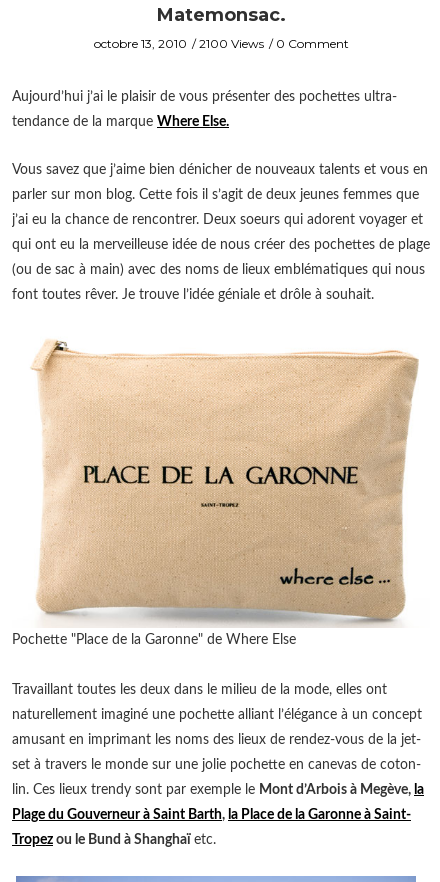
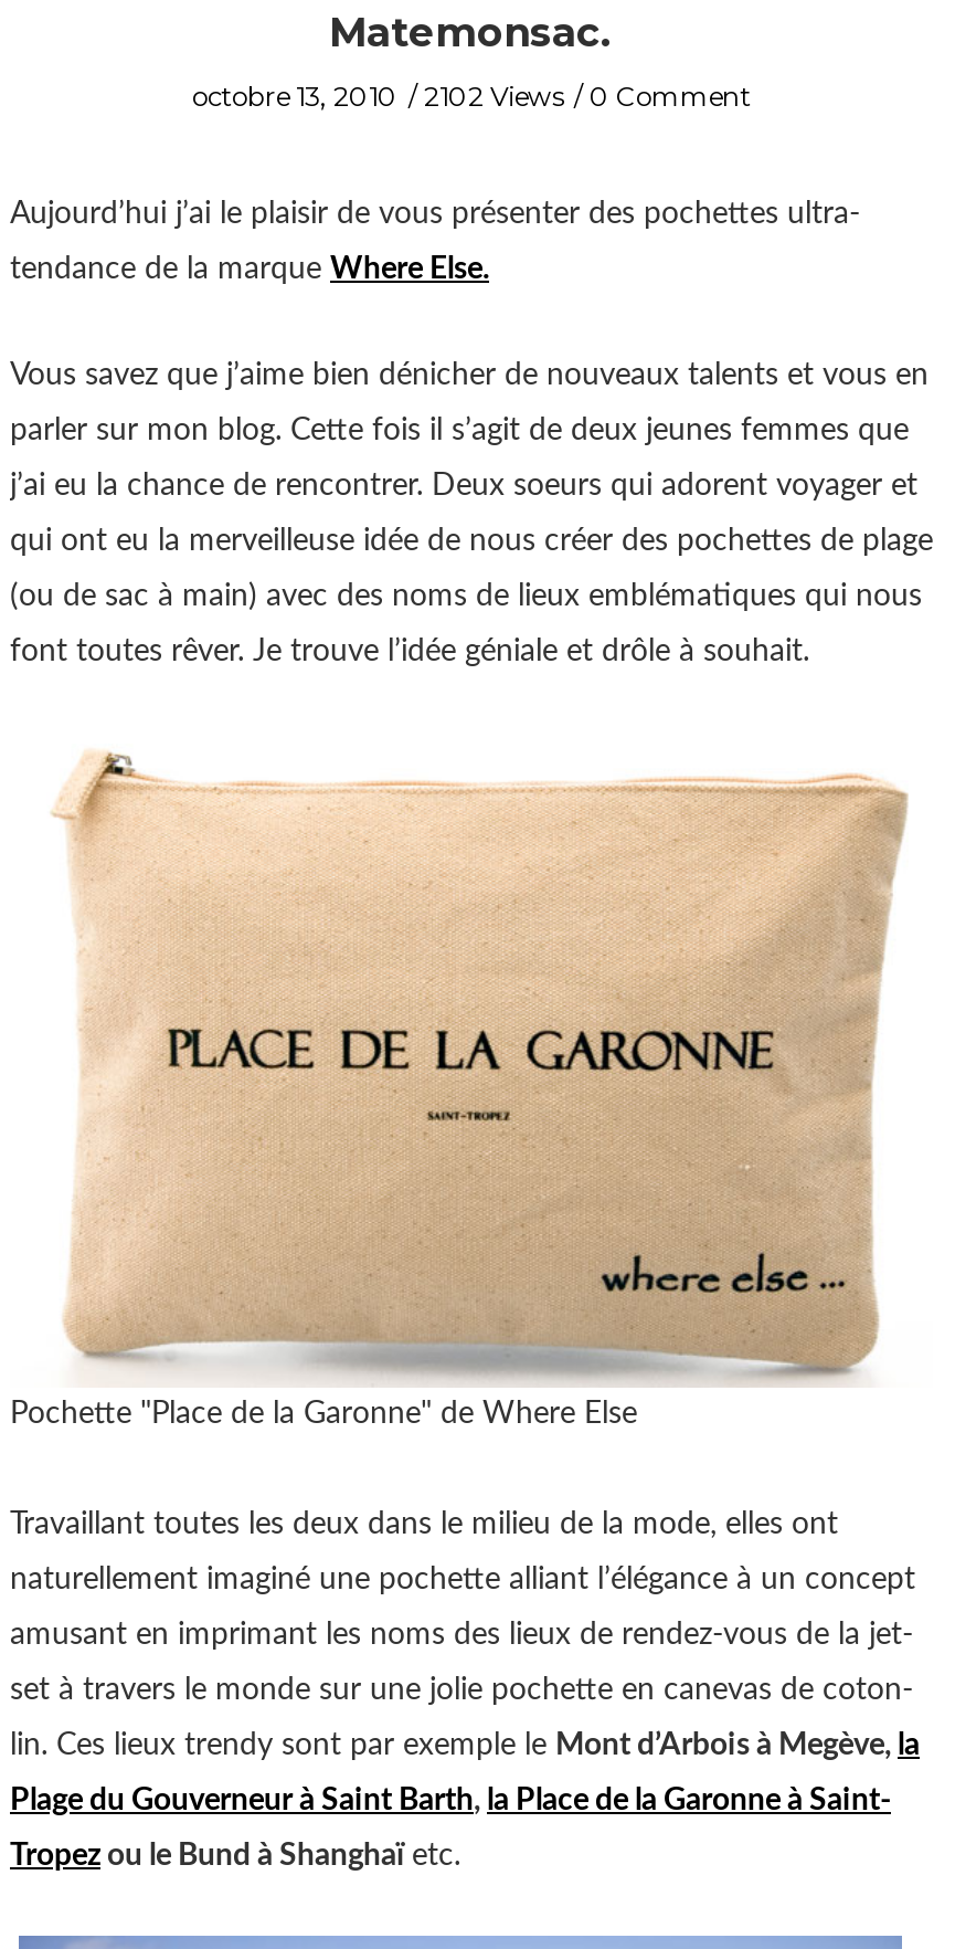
[93,36,348,51] octobre 13, 2010 2100 Views 0 Comment -> [192,79,751,112] octobre 13, 2010 2102 Views 0 Comment

